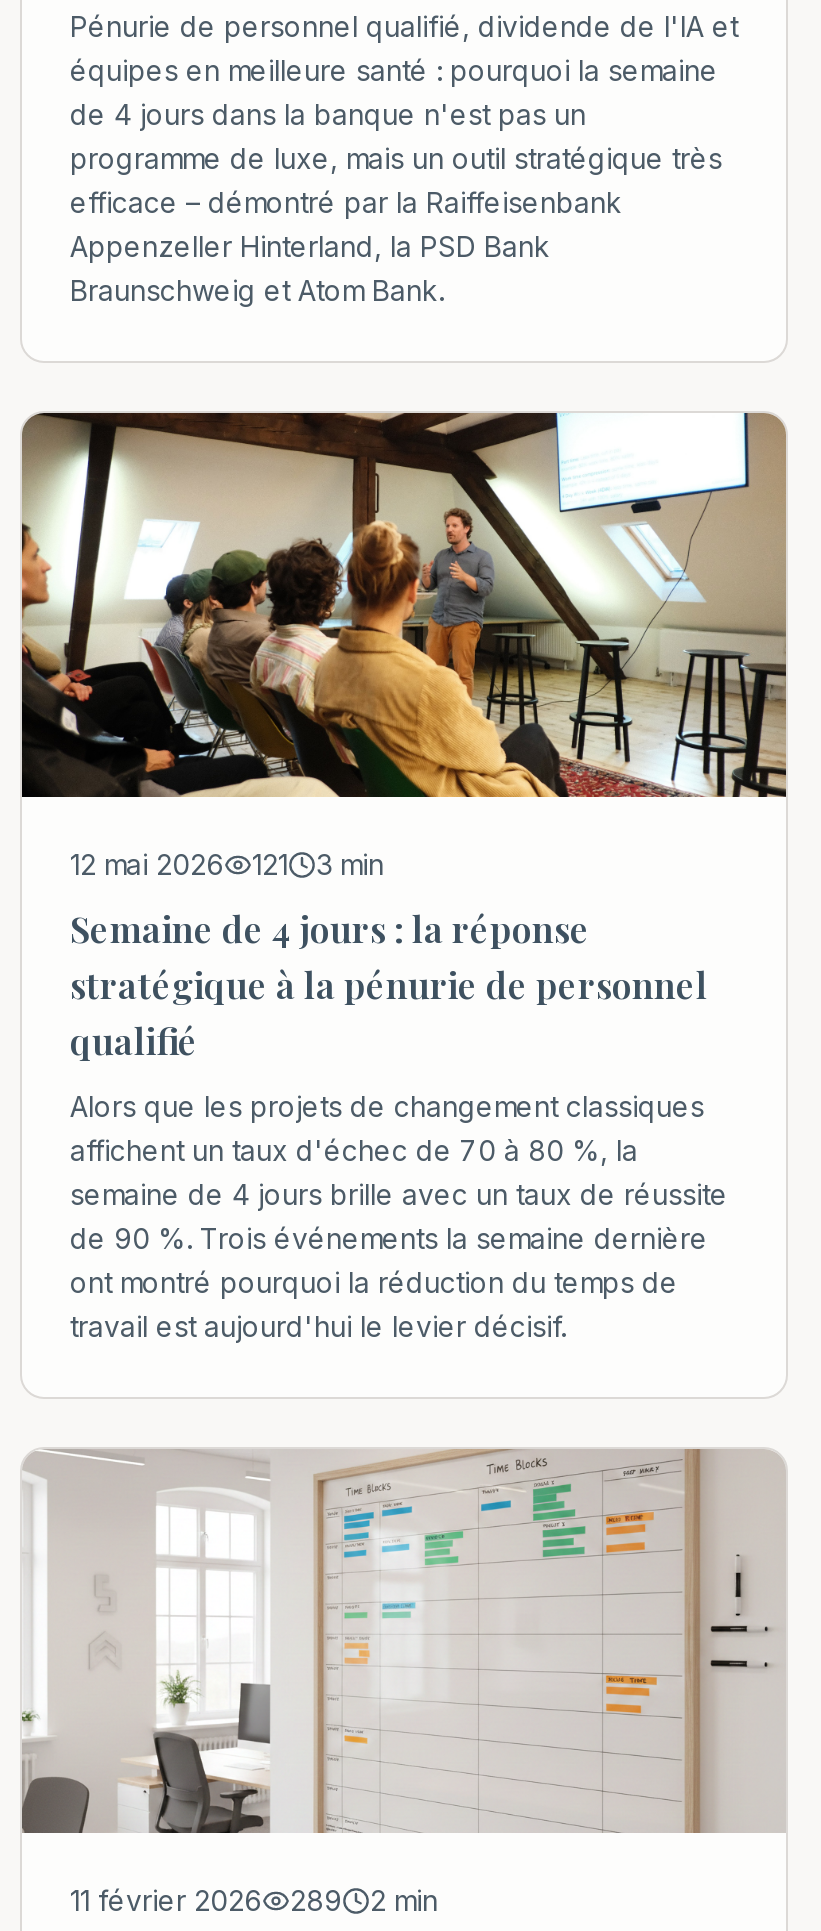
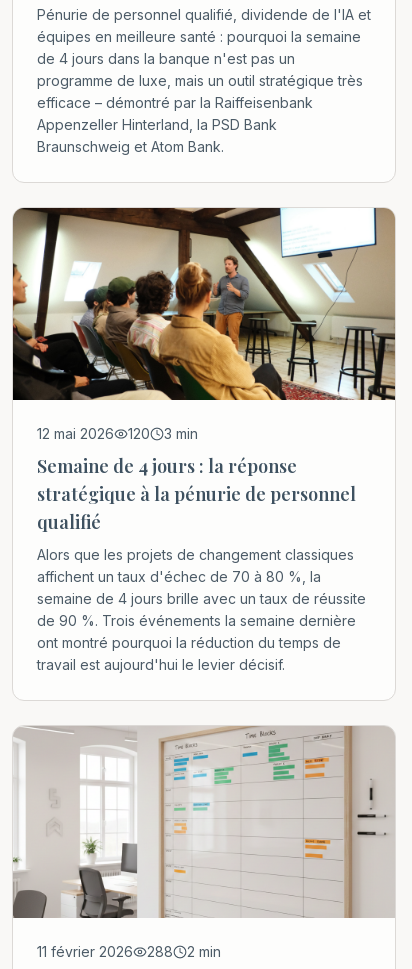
[70,847,384,881] 12 mai 2026 121 3 min -> [37,425,198,442] 12 mai 2026 120 3 min
[70,1883,438,1917] 11 février 2026 289 2 min -> [37,943,221,960] 11 février 2026 288 2 min

